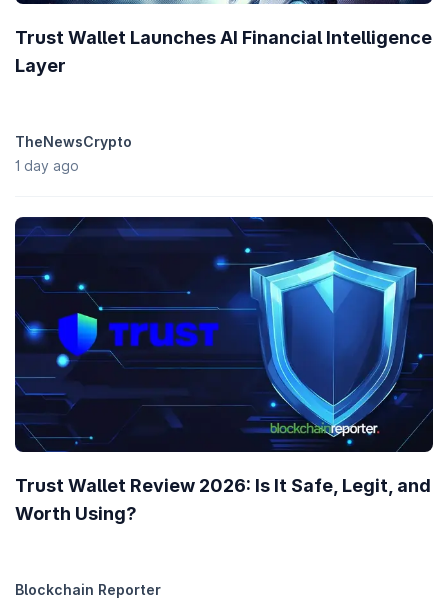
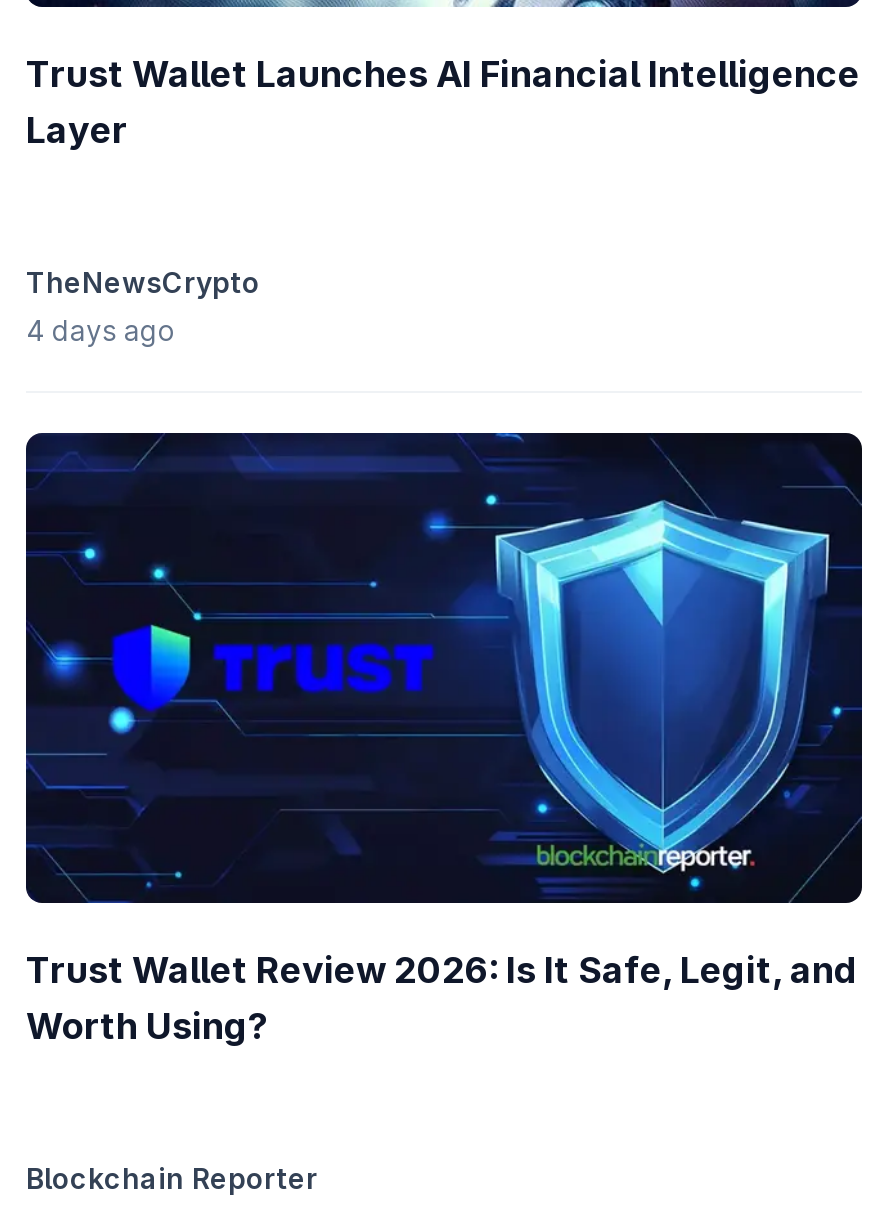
[15,157,79,174] 1 day ago -> [26,314,176,348] 4 days ago

